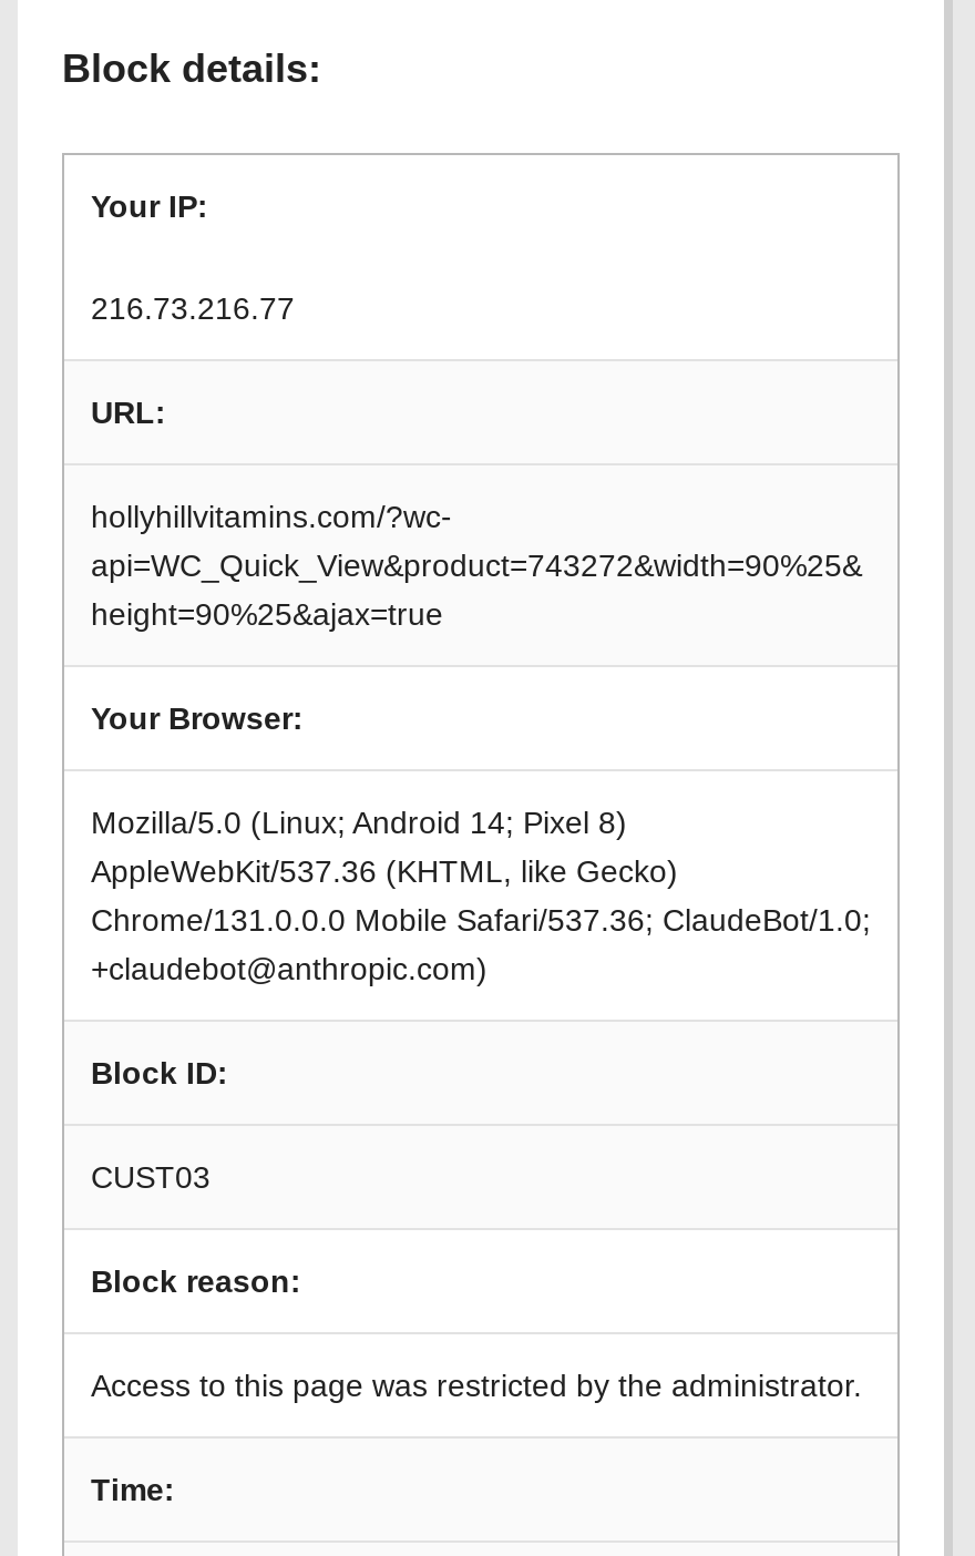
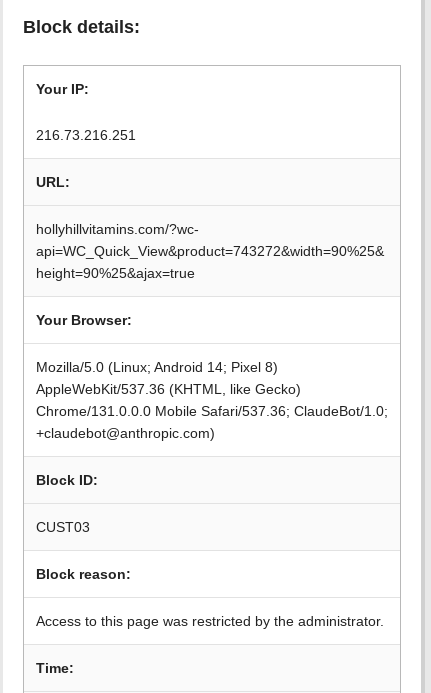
[91,290,295,326] 216.73.216.77 -> [36,127,136,143] 216.73.216.251

